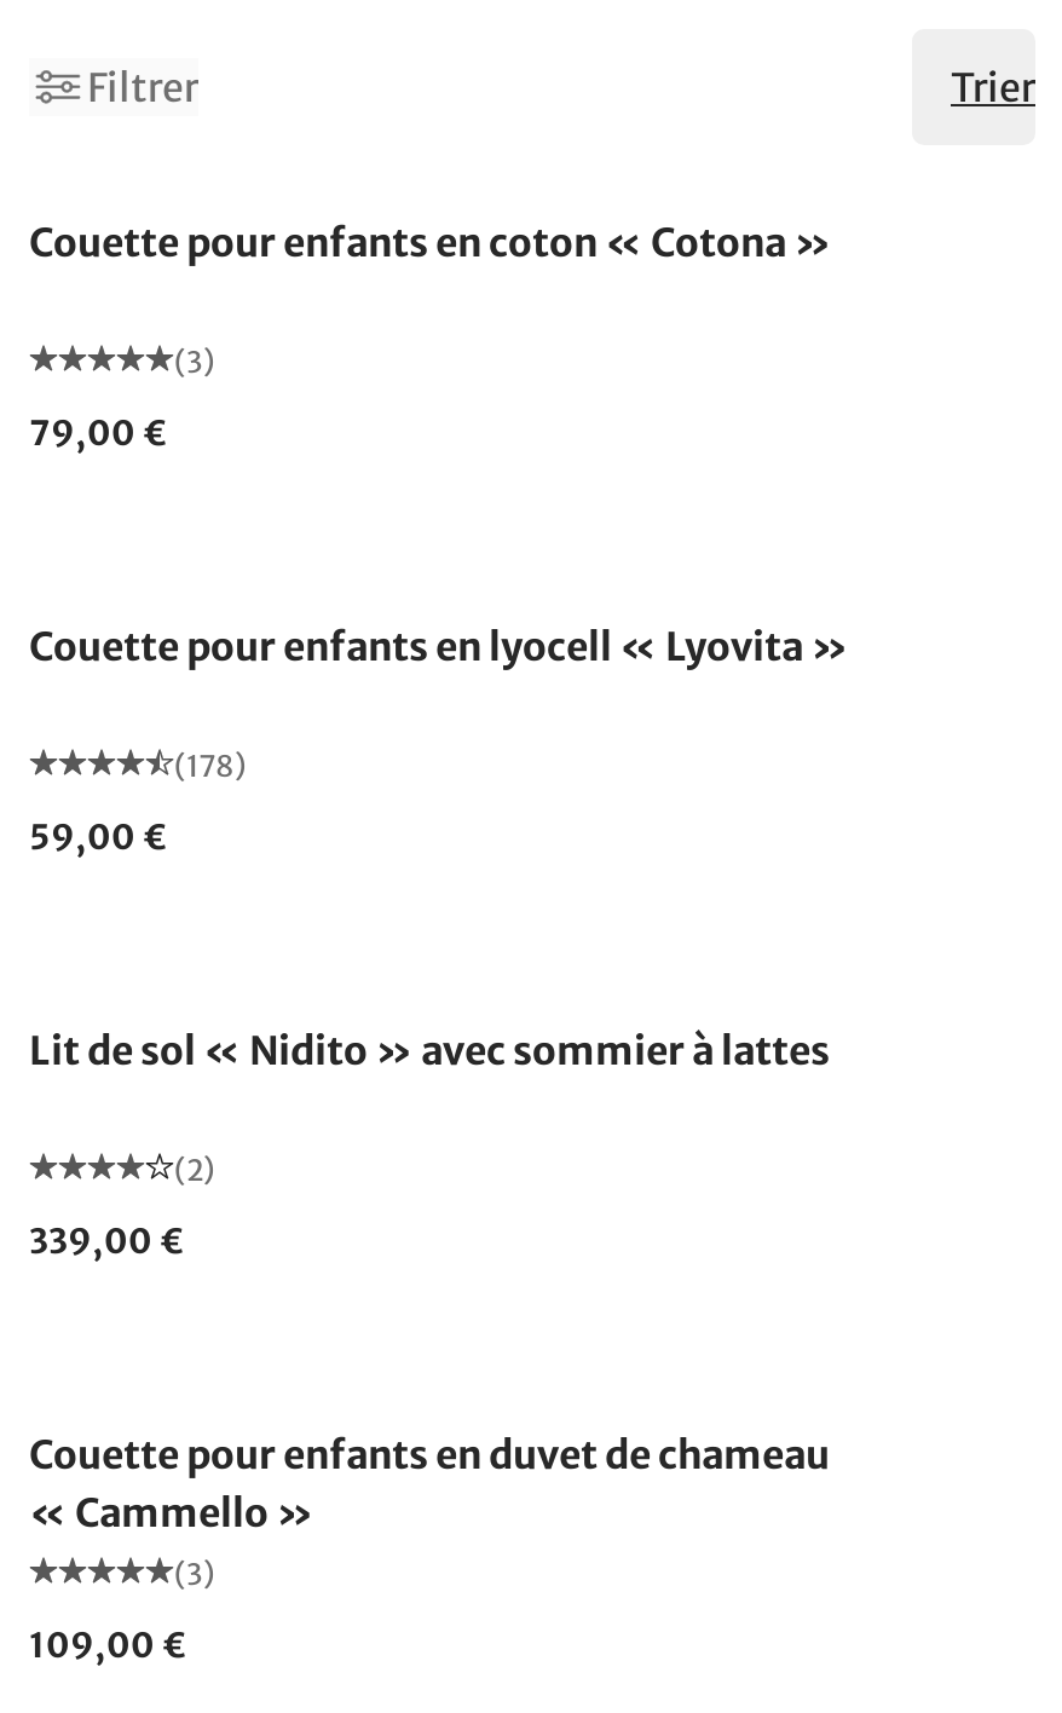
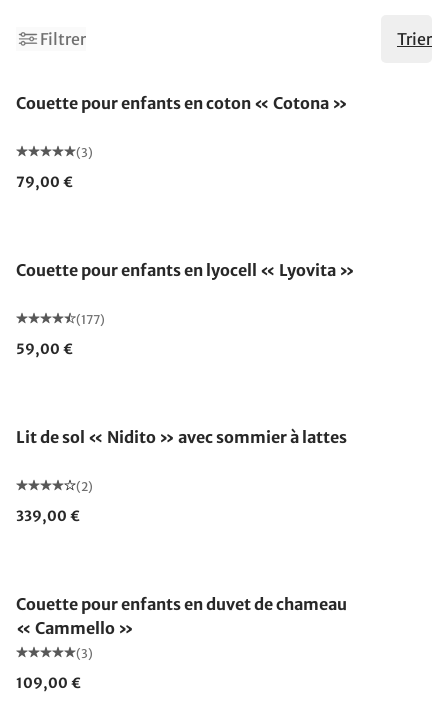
[174,748,247,784] (178) -> [76,312,105,327] (177)

